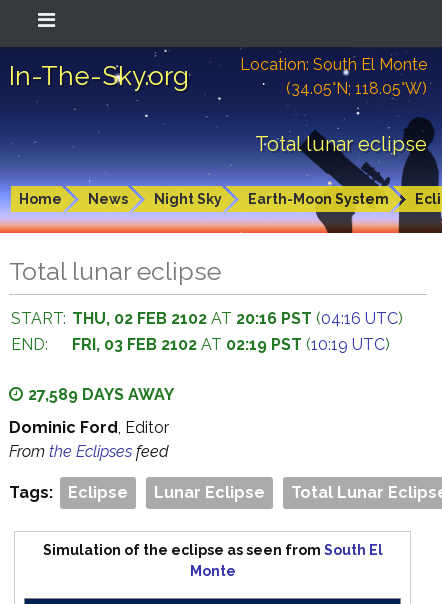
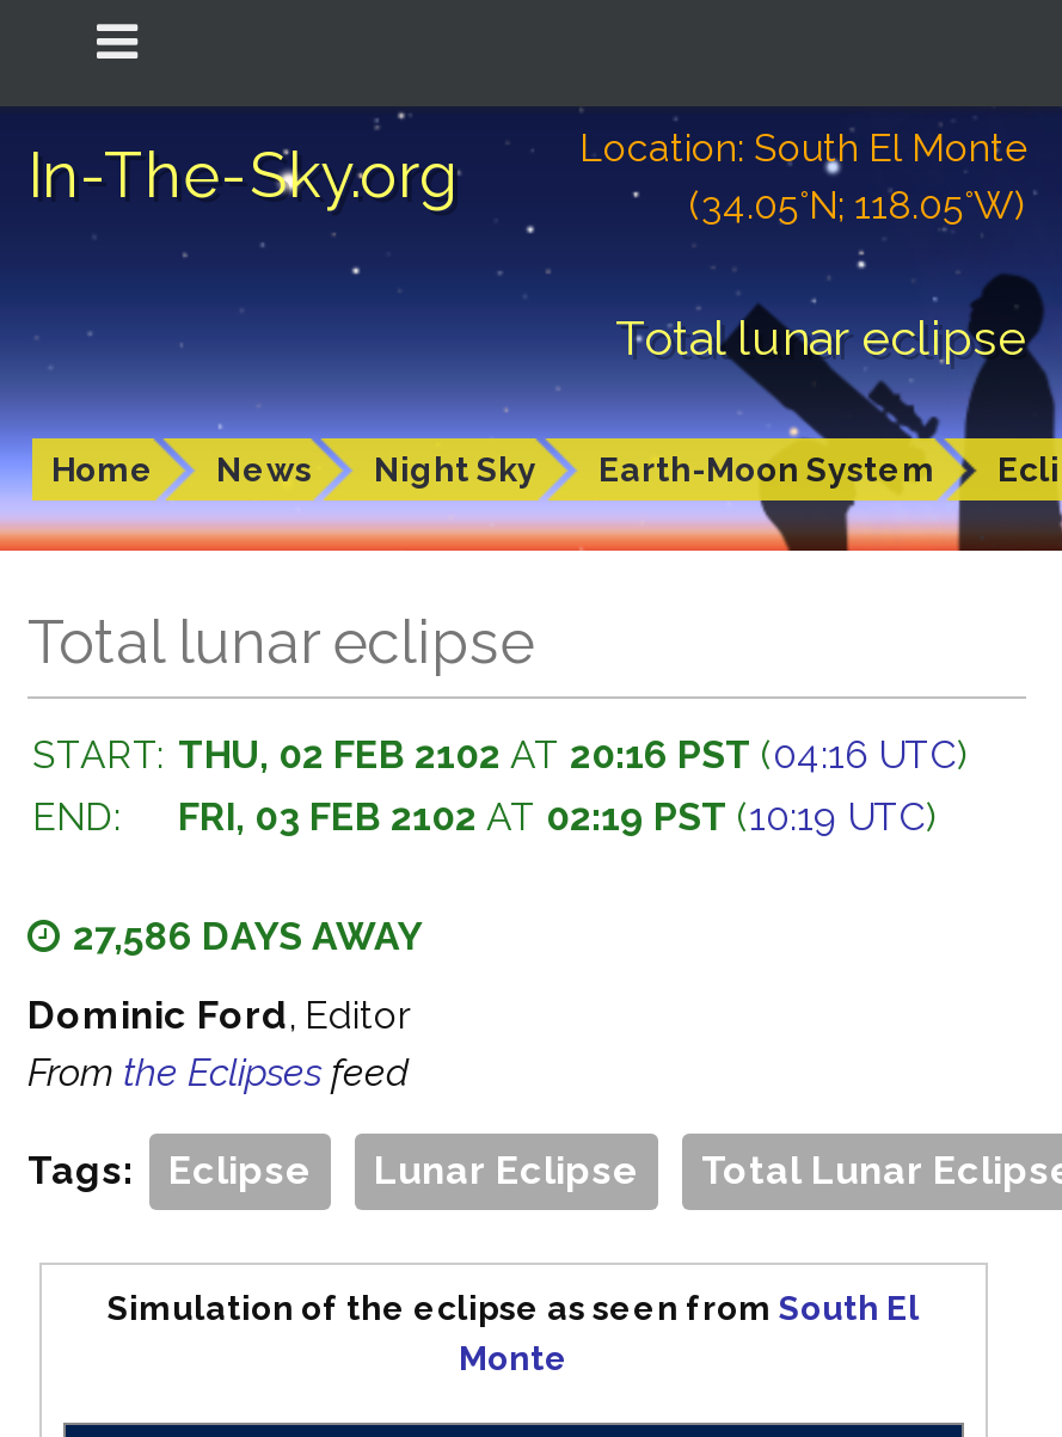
[28,385,174,404] 27,589 DAYS AWAY -> [73,914,422,959] 27,586 DAYS AWAY

